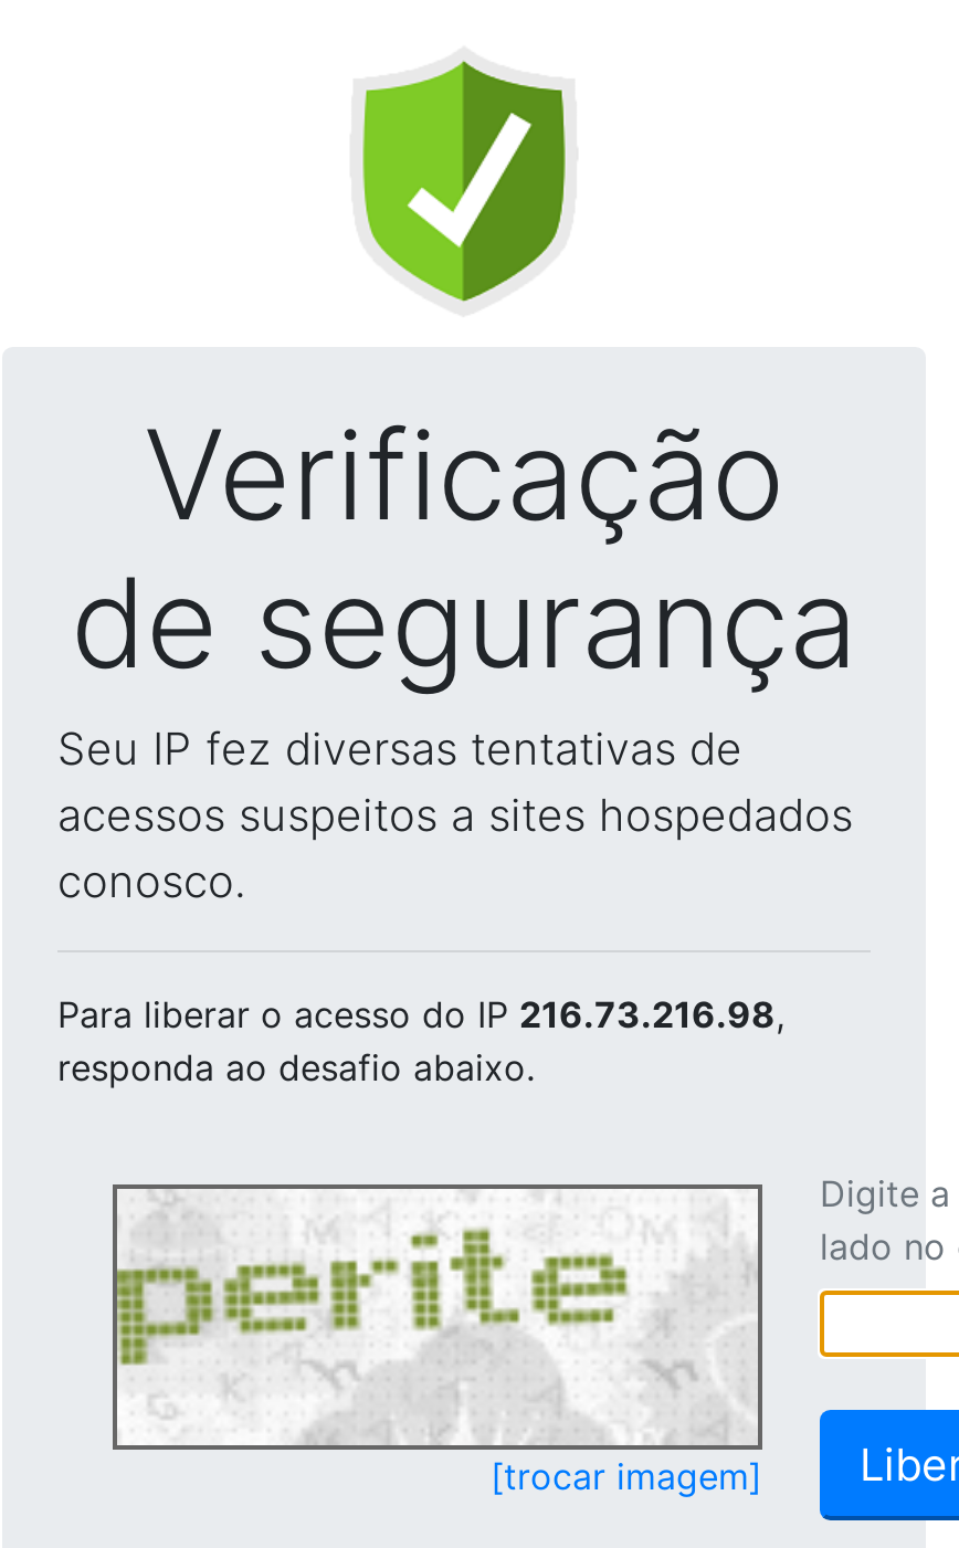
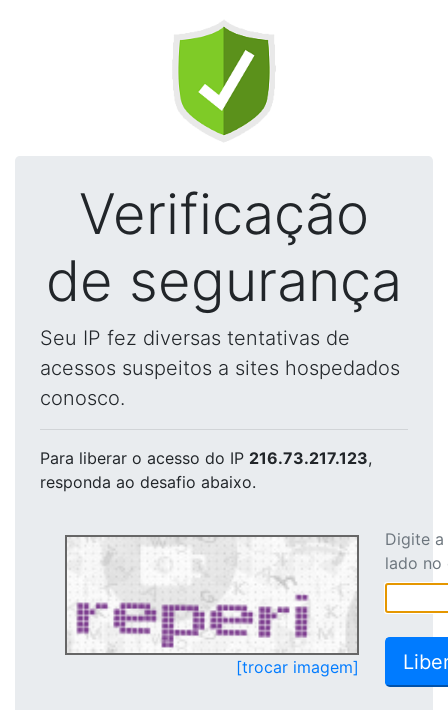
[57,992,784,1036] Para liberar o acesso do IP 216.73.216.98, -> [40,448,372,468] Para liberar o acesso do IP 216.73.217.123,
[115,1193,751,1441] [image] -> [67,540,344,652] [image]

